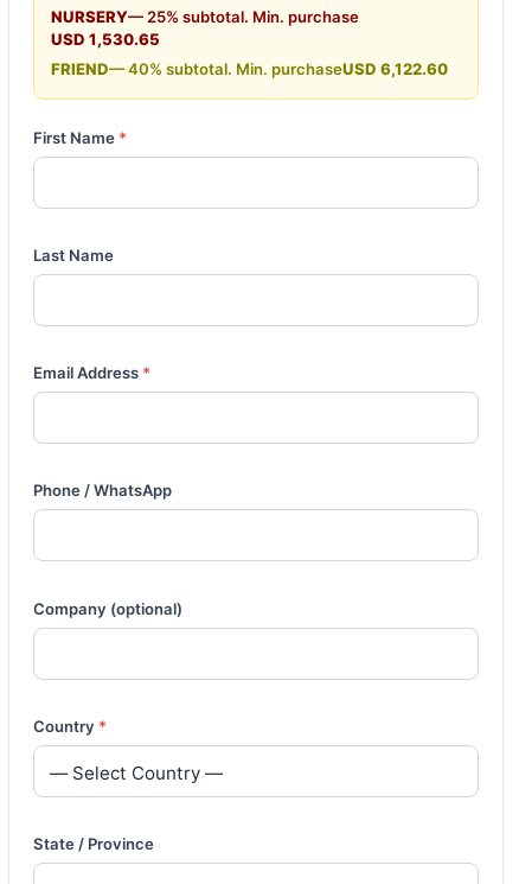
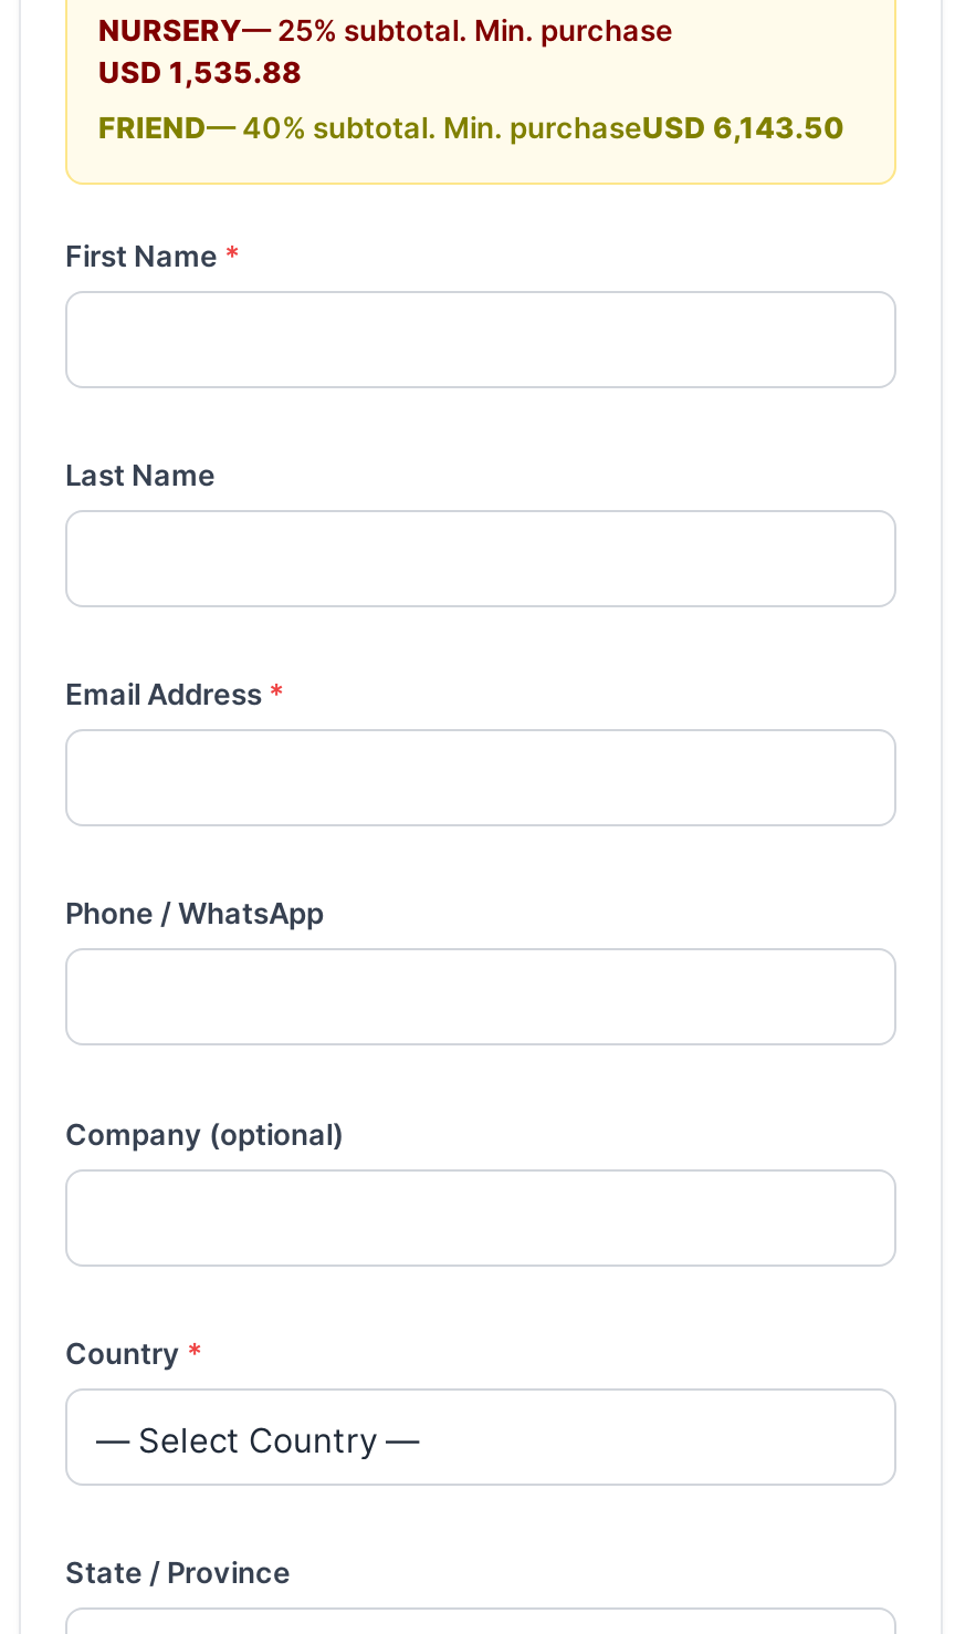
[51,29,160,48] USD 1,530.65 -> [98,54,302,89] USD 1,535.88
[51,59,448,78] FRIEND— 40% subtotal. Min. purchaseUSD 6,122.60 -> [98,109,843,144] FRIEND— 40% subtotal. Min. purchaseUSD 6,143.50

